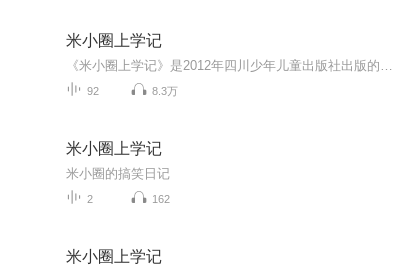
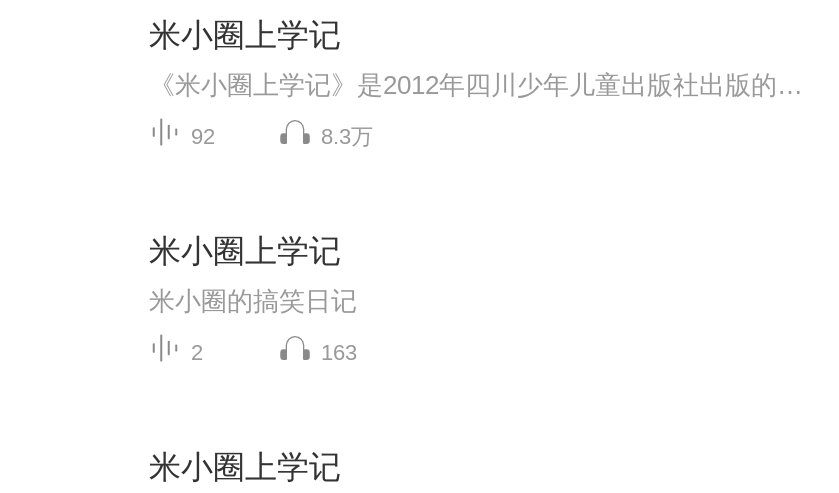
[152,193,170,205] 162 -> [321,340,357,364] 163

